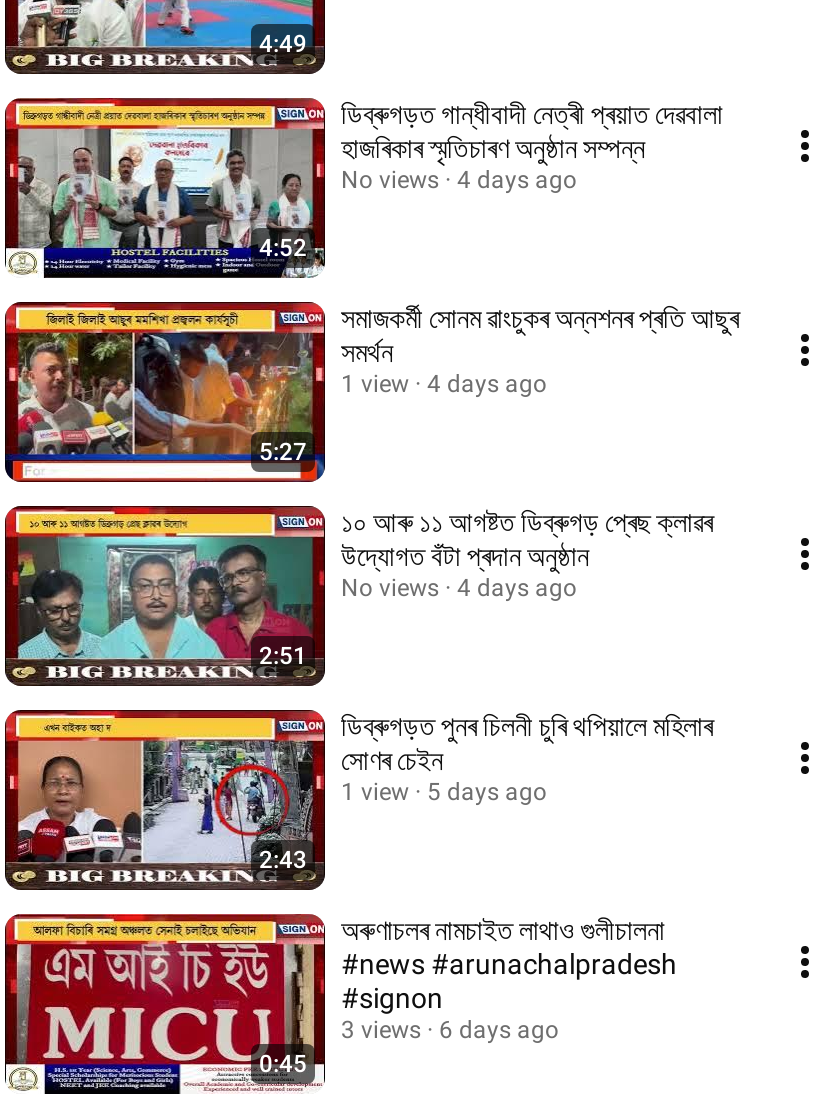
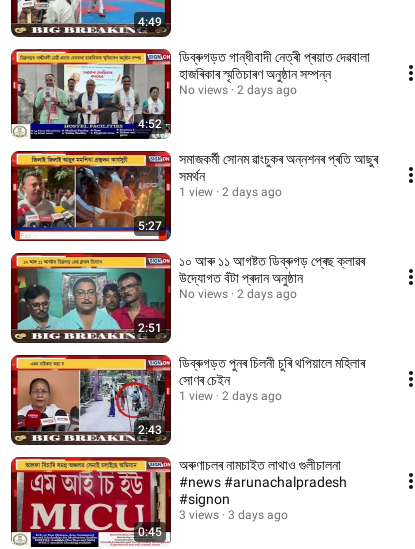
[341,166,577,194] No views 4 days ago -> [179,83,297,97] No views 2 days ago
[341,370,547,398] 1 view 4 days ago -> [179,185,282,199] 1 view 2 days ago
[341,574,577,602] No views 4 days ago -> [179,287,297,301] No views 2 days ago
[341,778,547,806] 1 view 5 days ago -> [179,389,282,403] 1 view 2 days ago
[341,1016,559,1044] 3 views 6 days ago -> [179,508,288,522] 3 views 3 days ago

